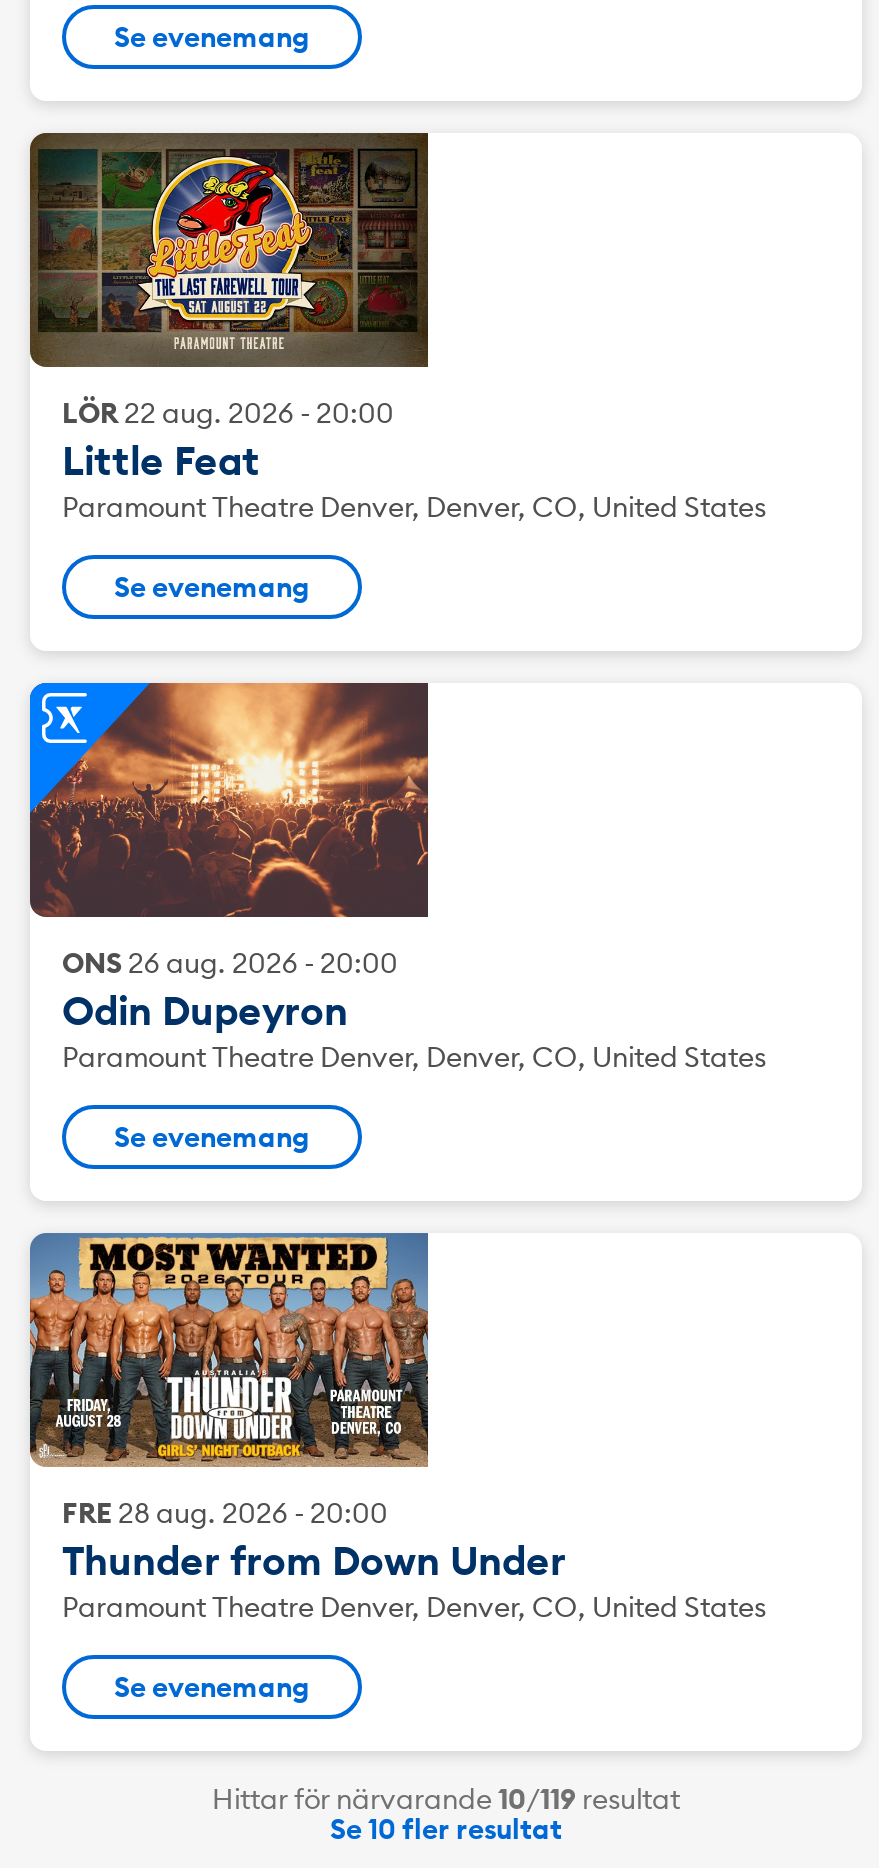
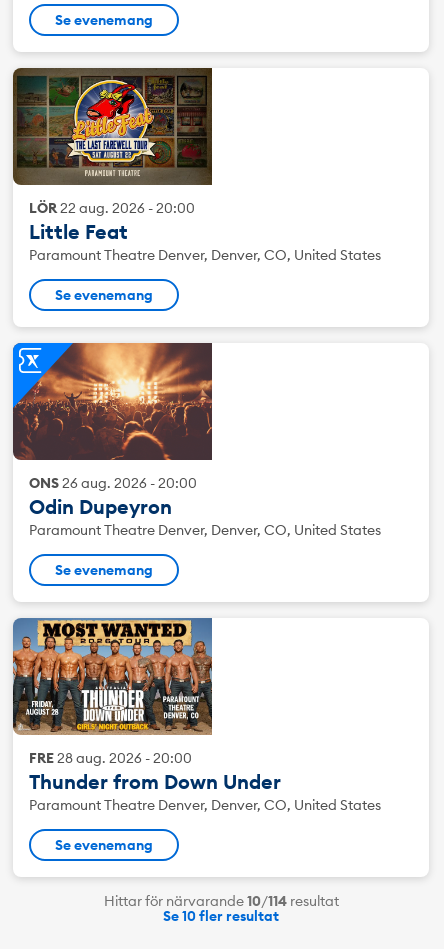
[212,1781,680,1817] Hittar för närvarande 10/119 resultat -> [103,892,338,910] Hittar för närvarande 10/114 resultat

